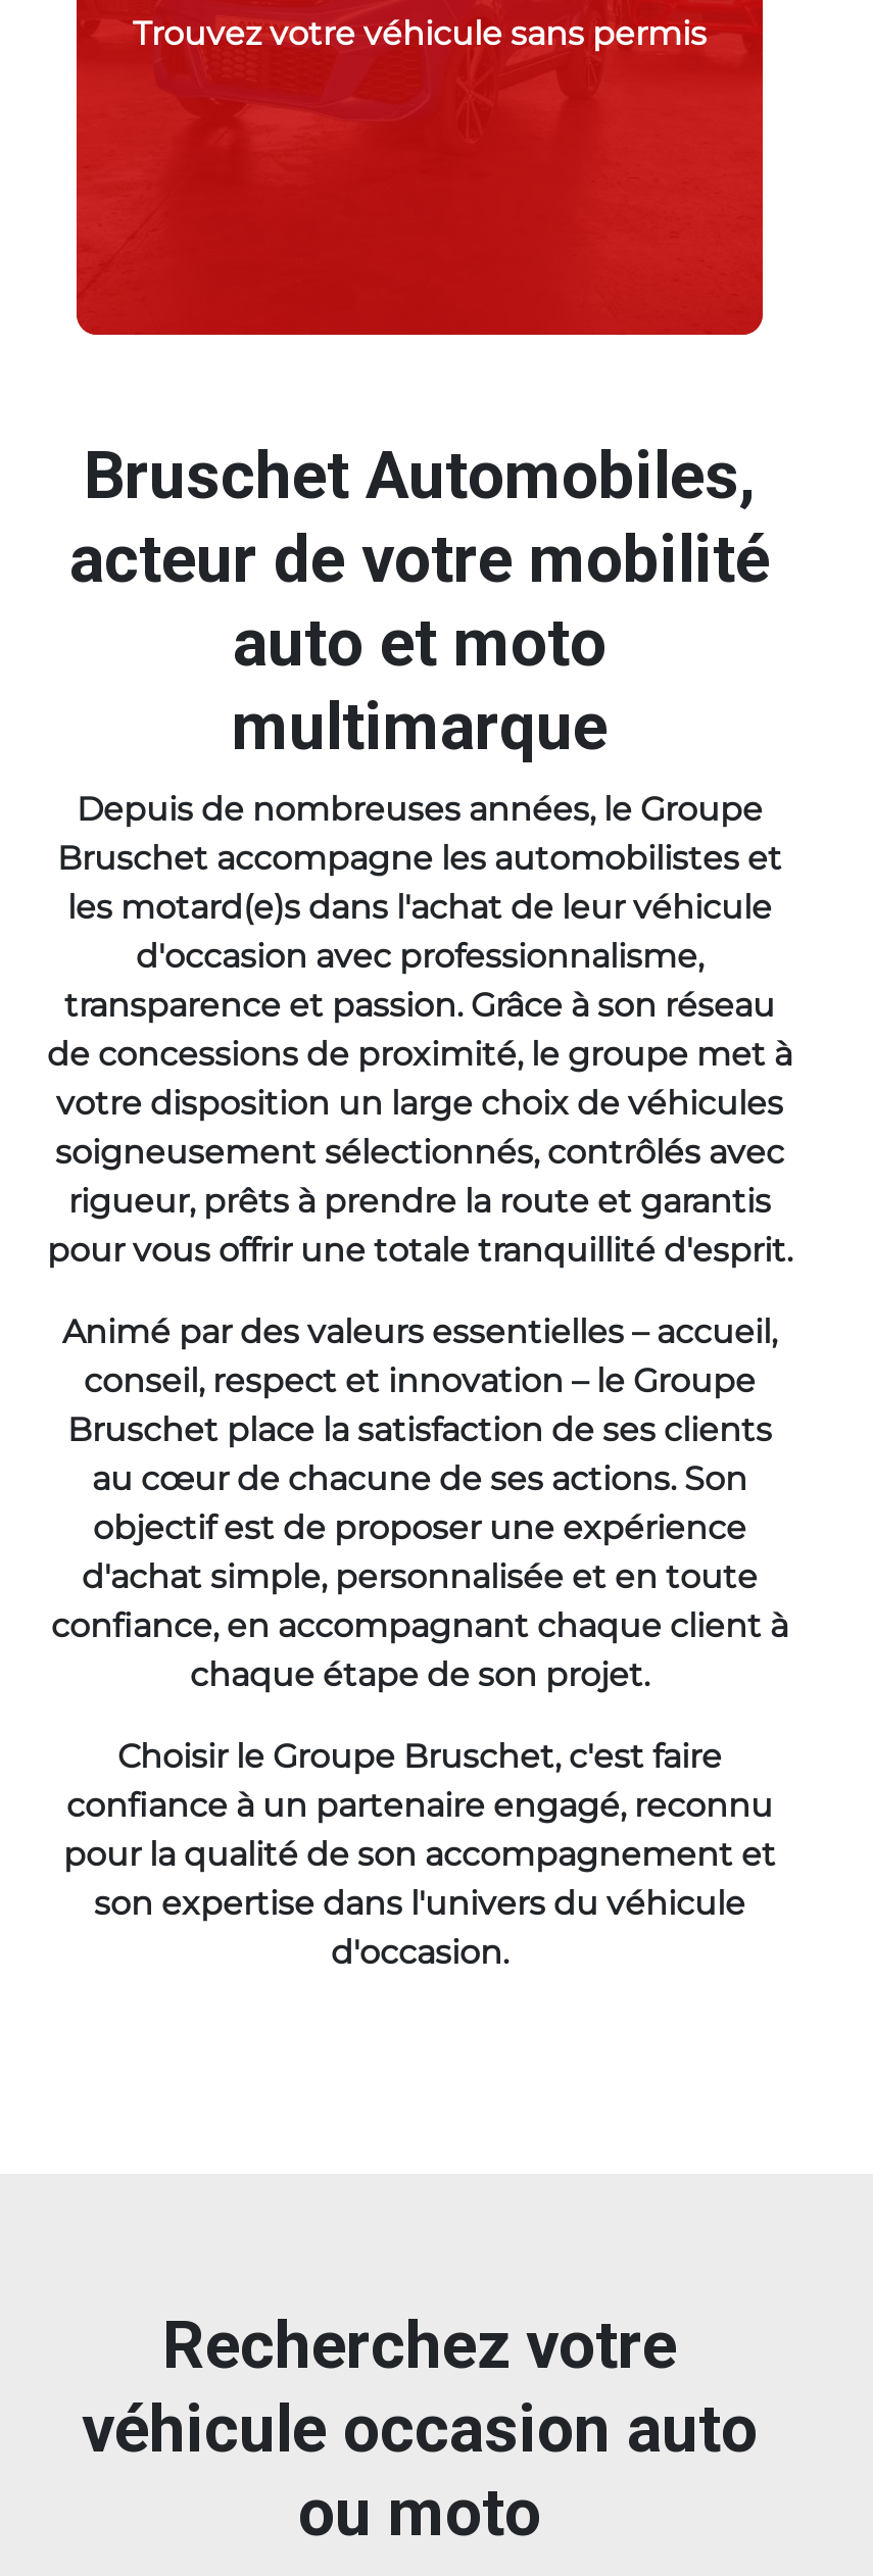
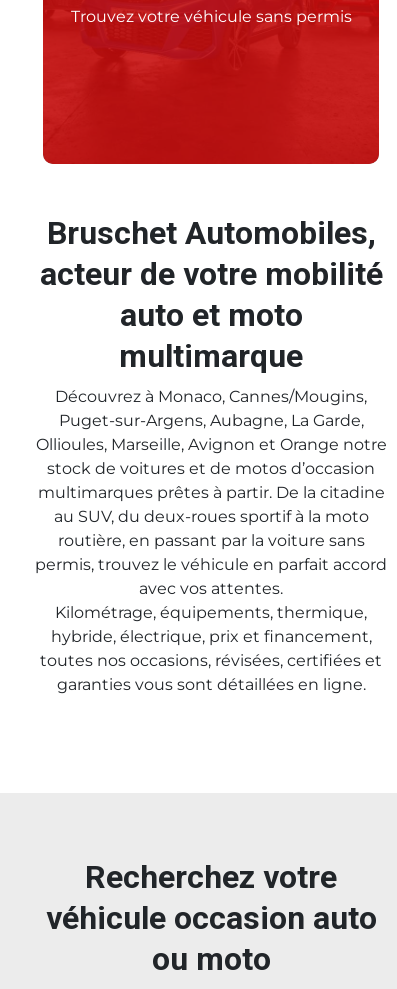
[47,790,792,1972] Depuis de nombreuses années, le Groupe | Bruschet accompagne les automobilistes et | les motard(e)s dans l'achat de leur véhicule | d'occasion avec professionnalisme, | transparence et passion. Grâce à son réseau | de concessions de proximité, le groupe met à | votre disposition un large choix de véhicules | soigneusement sélectionnés, contrôlés avec | rigueur, prêts à prendre la route et garantis | pour vous offrir une totale tranquillité d'esprit. | Animé par des valeurs essentielles – accueil, | conseil, respect et innovation – le Groupe | Bruschet place la satisfaction de ses clients | au cœur de chacune de ses actions. Son | objectif est de proposer une expérience | d'achat simple, personnalisée et en toute | confiance, en accompagnant chaque client à | chaque étape de son projet. | Choisir le Groupe Bruschet, c'est faire | confiance à un partenaire engagé, reconnu | pour la qualité de son accompagnement et | son expertise dans l'univers du véhicule | d'occasion. -> [35,387,387,694] Découvrez à Monaco, Cannes/Mougins, | Puget-sur-Argens, Aubagne, La Garde, | Ollioules, Marseille, Avignon et Orange notre | stock de voitures et de motos d’occasion | multimarques prêtes à partir. De la citadine | au SUV, du deux-roues sportif à la moto | routière, en passant par la voiture sans | permis, trouvez le véhicule en parfait accord | avec vos attentes. | Kilométrage, équipements, thermique, | hybride, électrique, prix et financement, | toutes nos occasions, révisées, certifiées et | garanties vous sont détaillées en ligne.

